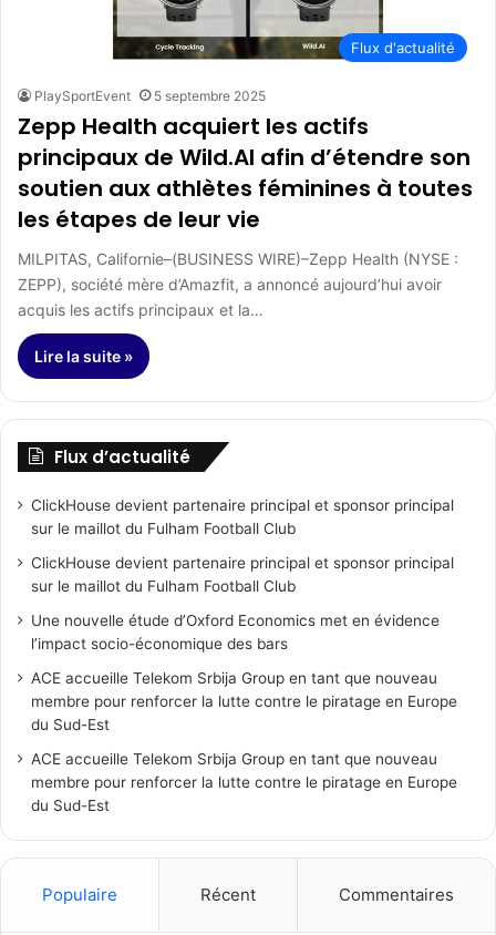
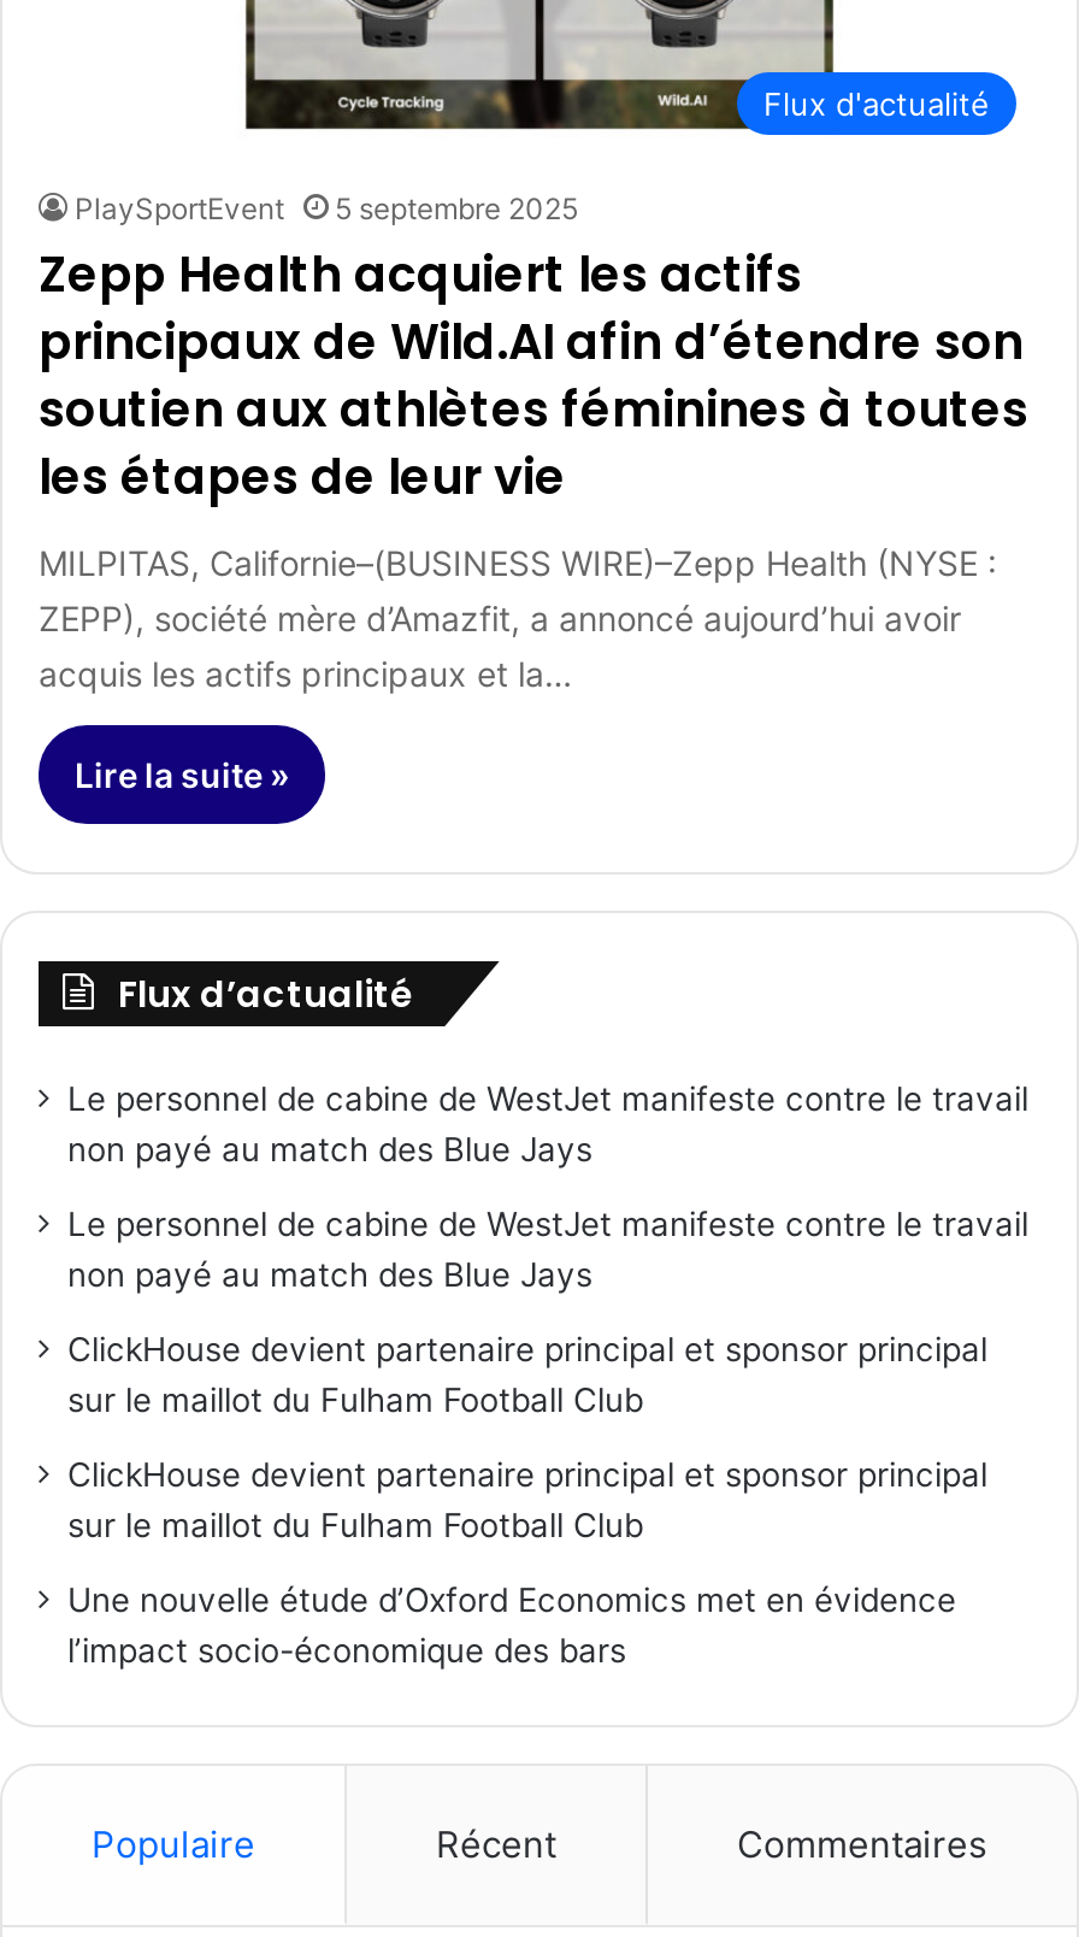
none -> [67,1080,1028,1294] Le personnel de cabine de WestJet manifeste contre le travail | non payé au match des Blue Jays | Le personnel de cabine de WestJet manifeste contre le travail | non payé au match des Blue Jays
moved [31,497,454,653] -> [67,1331,987,1670]: ClickHouse devient partenaire principal et sponsor principal | sur le maillot du Fulham Football Club | ClickHouse devient partenaire principal et sponsor principal | sur le maillot du Fulham Football Club | Une nouvelle étude d’Oxford Economics met en évidence | l’impact socio-économique des bars
[31,669,457,815] ACE accueille Telekom Srbija Group en tant que nouveau | membre pour renforcer la lutte contre le piratage en Europe | du Sud-Est | ACE accueille Telekom Srbija Group en tant que nouveau | membre pour renforcer la lutte contre le piratage en Europe | du Sud-Est -> none

